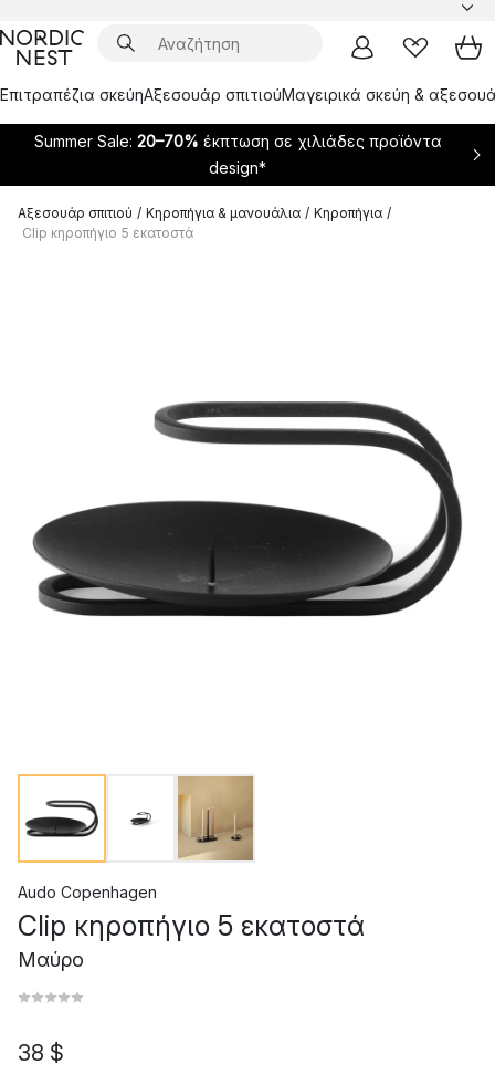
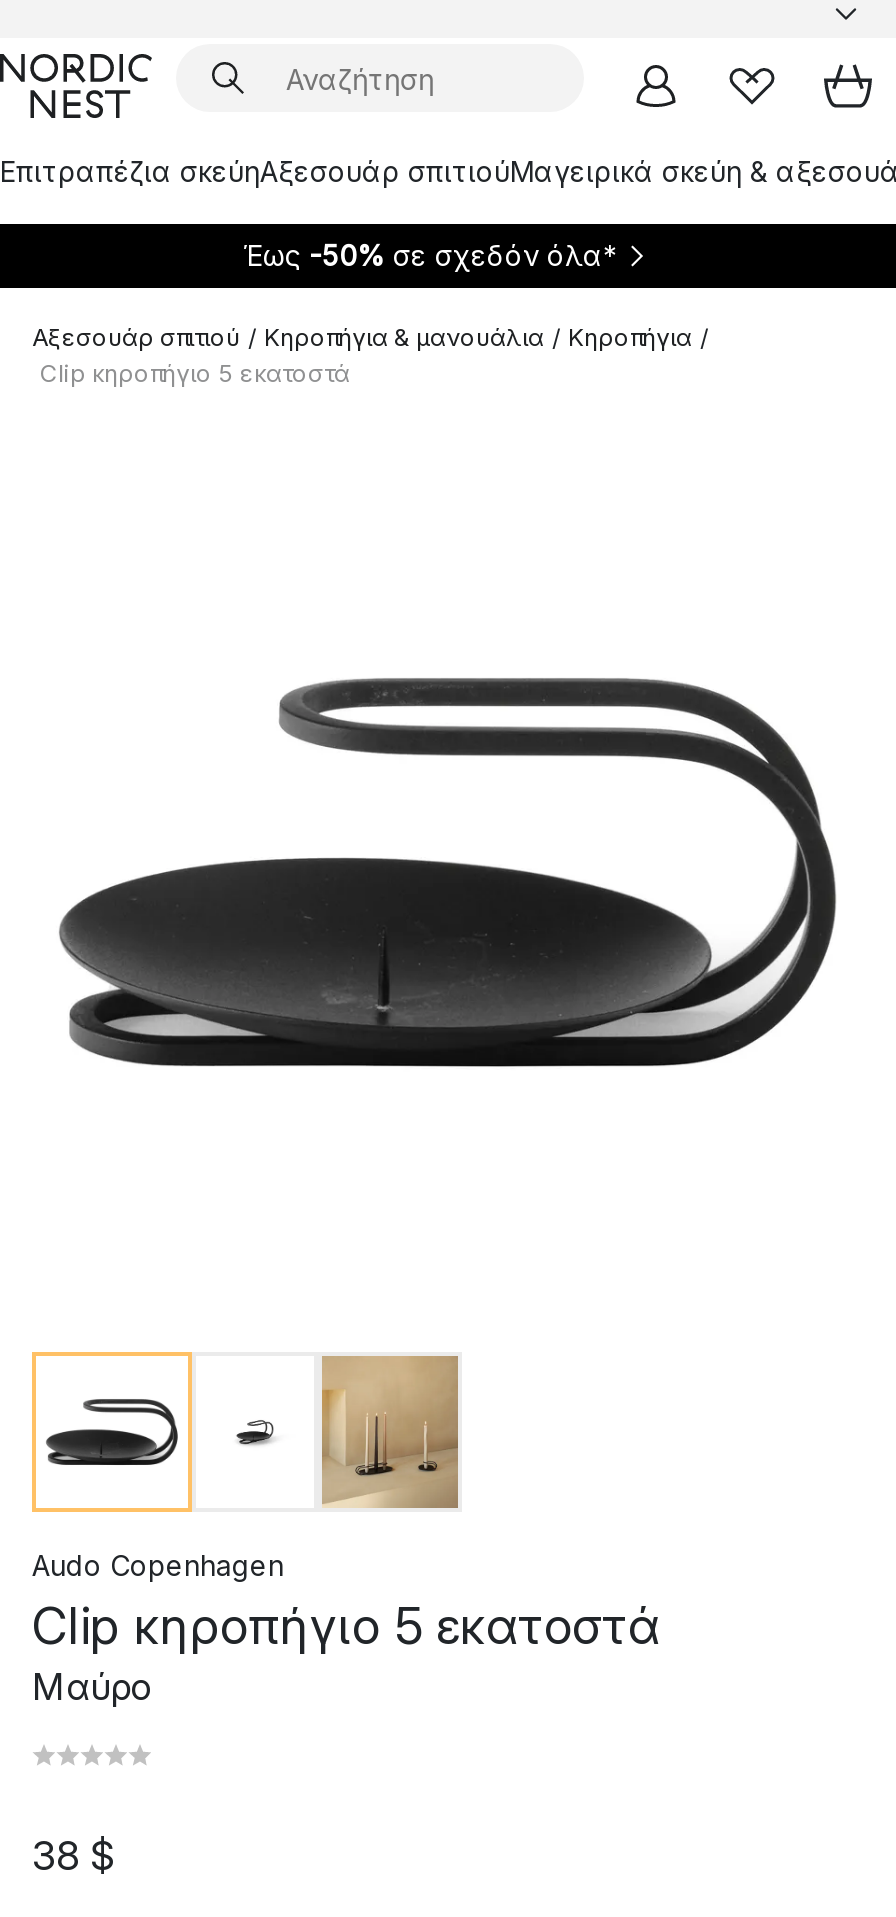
[34,132,441,177] Summer Sale: 20–70% έκπτωση σε χιλιάδες προϊόντα | design* -> [243,238,617,272] Έως -50% σε σχεδόν όλα*

